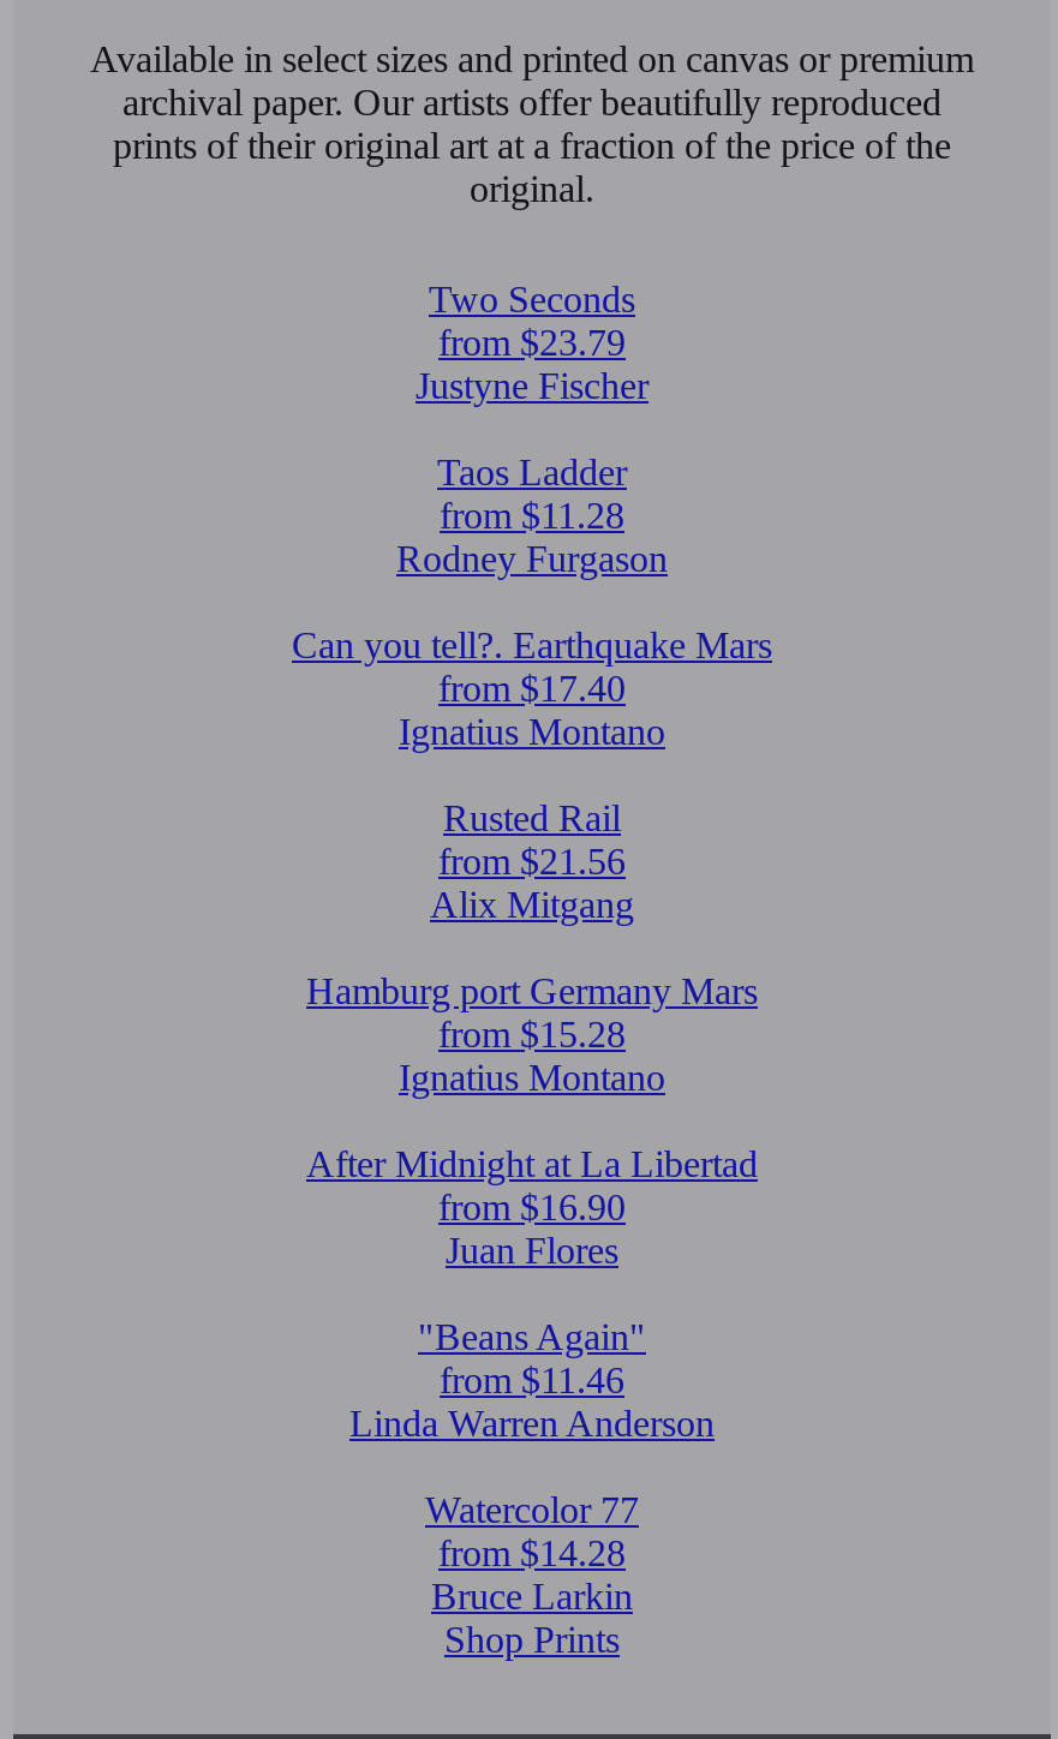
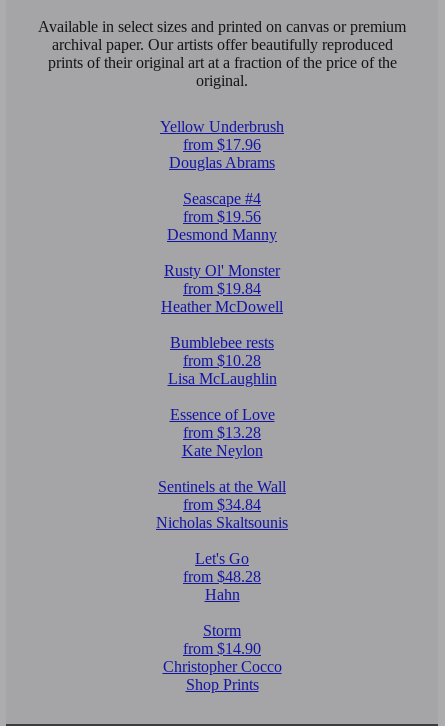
[416,277,648,405] Two Seconds | from $23.79 | Justyne Fischer -> [160,117,284,170] Yellow Underbrush | from $17.96 | Douglas Abrams
[396,450,668,578] Taos Ladder | from $11.28 | Rodney Furgason -> [167,189,277,242] Seascape #4 | from $19.56 | Desmond Manny
[292,623,772,751] Can you tell?. Earthquake Mars | from $17.40 | Ignatius Montano -> [161,261,283,314] Rusty Ol' Monster | from $19.84 | Heather McDowell
[430,796,634,924] Rusted Rail | from $21.56 | Alix Mitgang -> [167,333,276,386] Bumblebee rests | from $10.28 | Lisa McLaughlin
[306,969,758,1096] Hamburg port Germany Mars | from $15.28 | Ignatius Montano -> [169,405,274,458] Essence of Love | from $13.28 | Kate Neylon
[306,1142,758,1269] After Midnight at La Libertad | from $16.90 | Juan Flores -> [156,477,288,530] Sentinels at the Wall | from $34.84 | Nicholas Skaltsounis
[349,1315,715,1442] "Beans Again" | from $11.46 | Linda Warren Anderson -> [183,549,261,602] Let's Go | from $48.28 | Hahn
[425,1488,639,1615] Watercolor 77 | from $14.28 | Bruce Larkin -> [162,621,281,674] Storm | from $14.90 | Christopher Cocco

